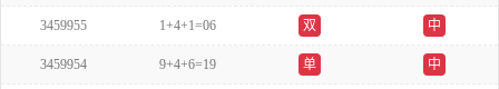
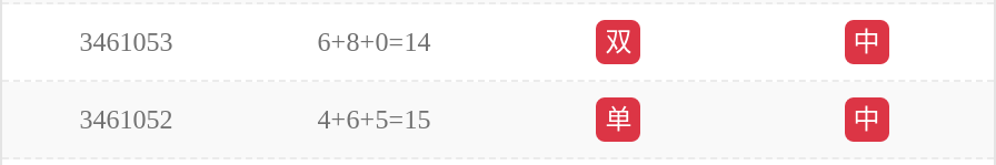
[40,18,87,33] 3459955 -> [80,27,173,58] 3461053
[159,18,216,33] 1+4+1=06 -> [317,27,431,58] 6+8+0=14
[40,57,87,72] 3459954 -> [80,104,173,135] 3461052
[159,57,216,72] 9+4+6=19 -> [317,104,431,135] 4+6+5=15

